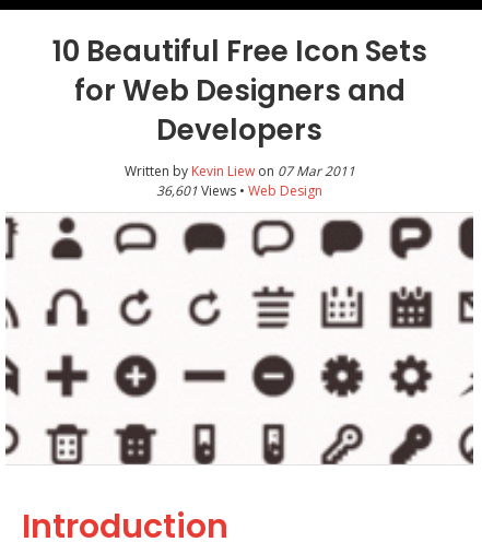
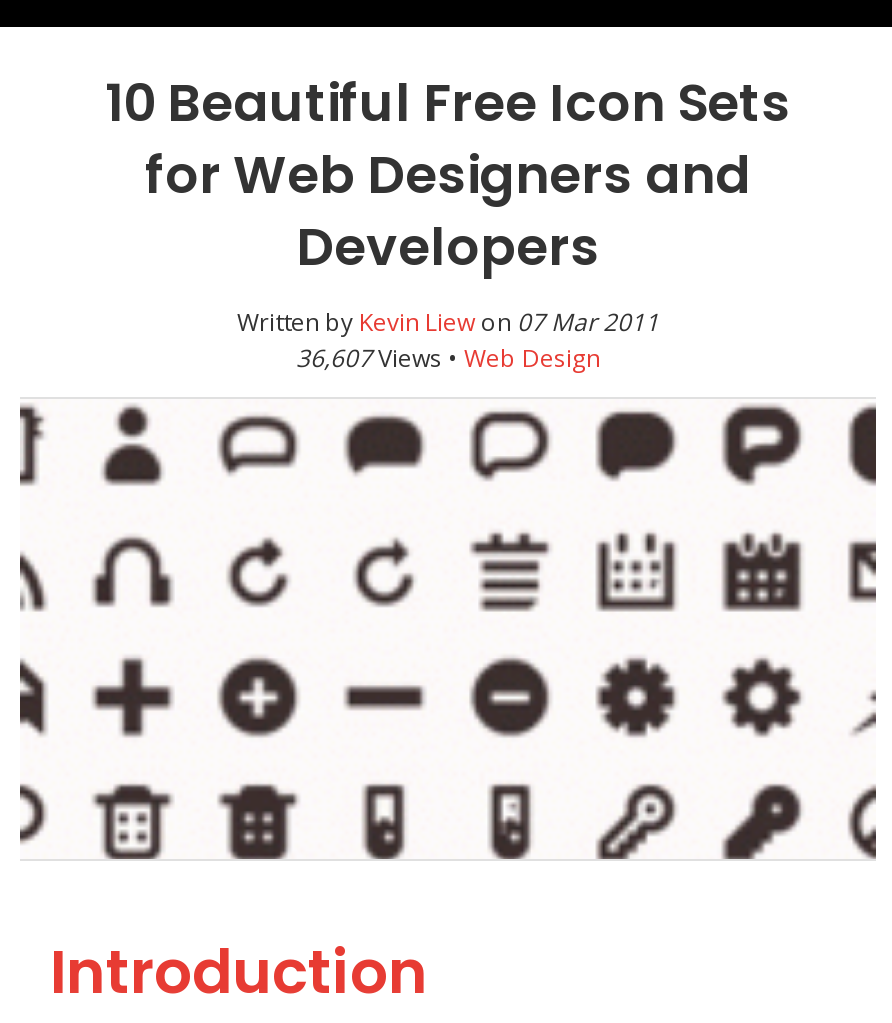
[156,181,322,199] 36,601Views • Web Design -> [296,340,600,374] 36,607Views • Web Design

